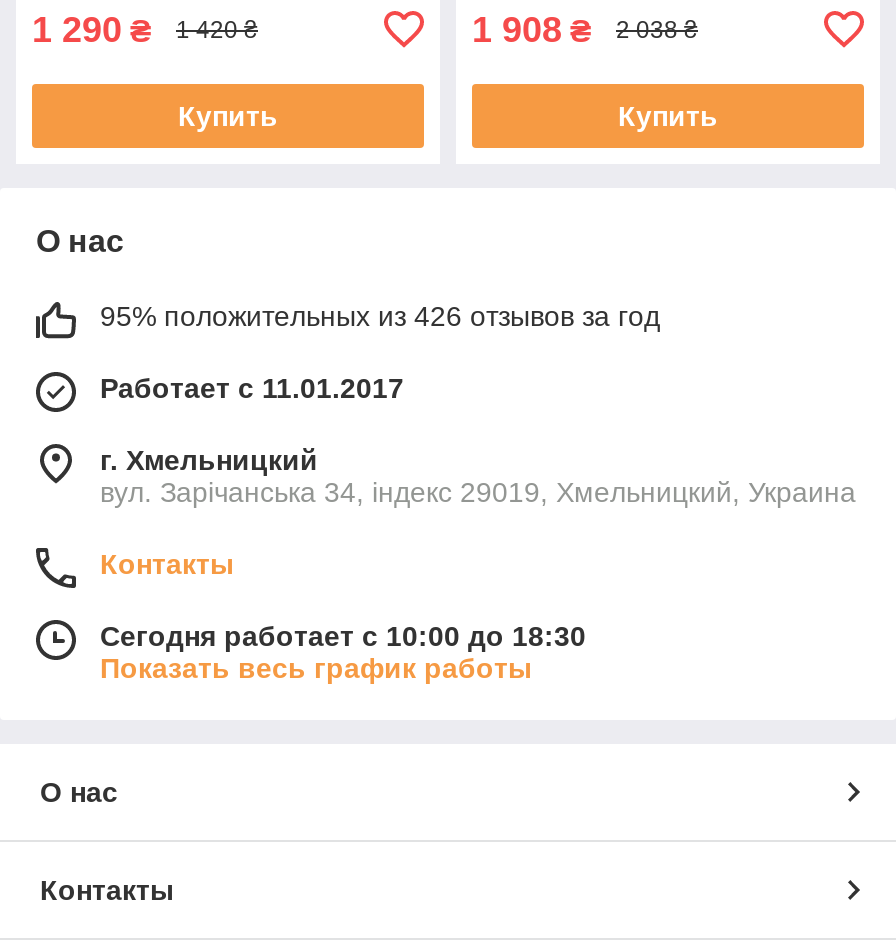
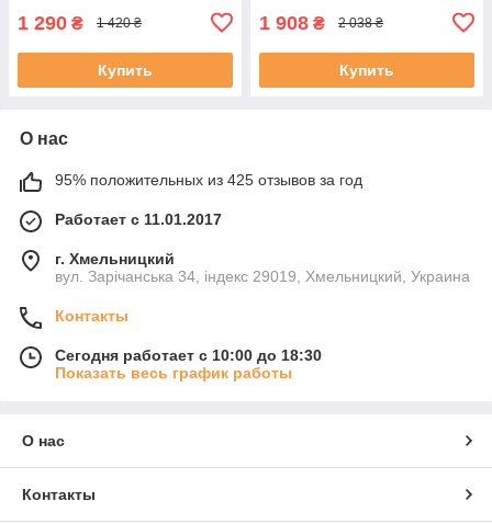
[100,300,660,332] 95% положительных из 426 отзывов за год -> [55,171,362,188] 95% положительных из 425 отзывов за год

